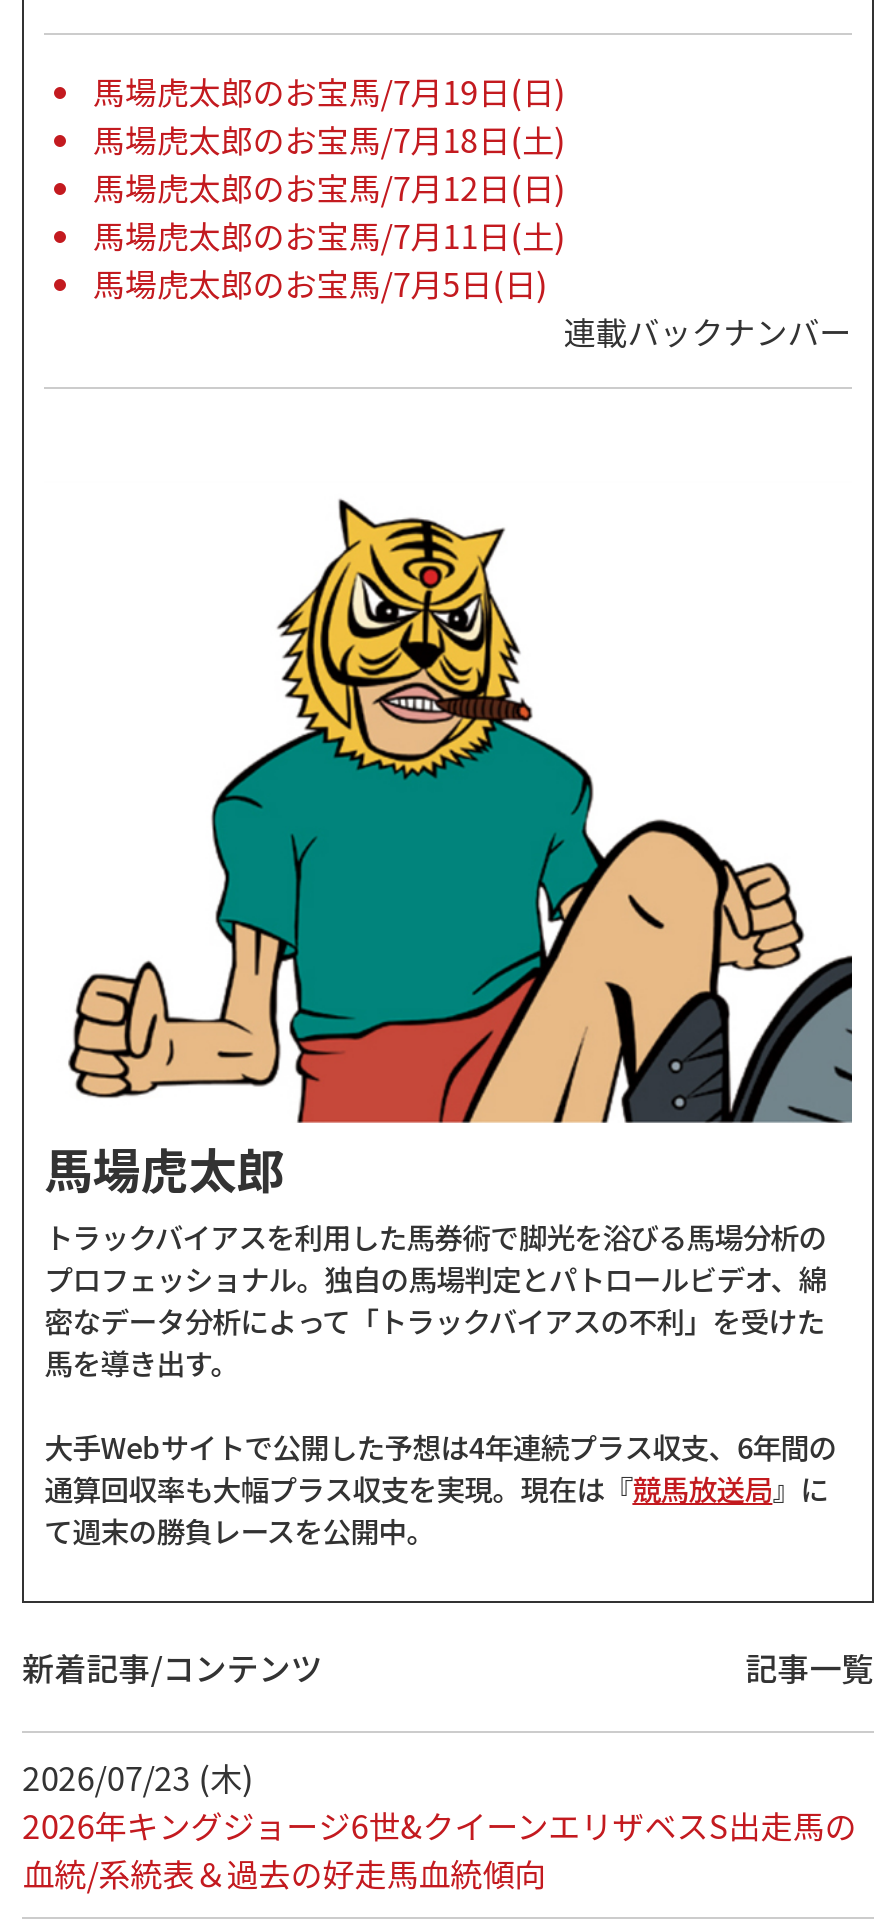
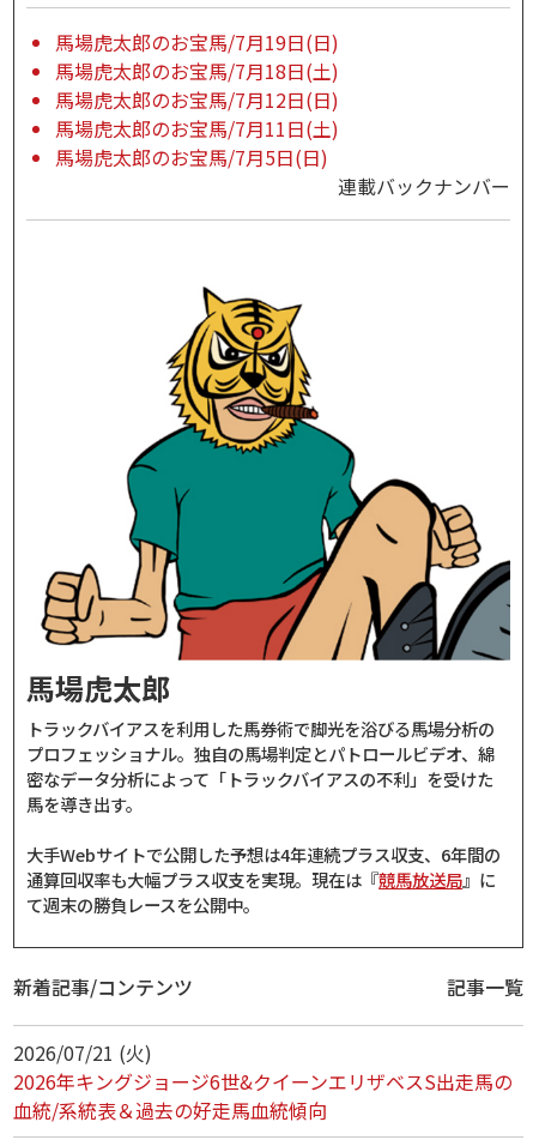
[22,1752,254,1800] 2026/07/23 (木) -> [13,1038,152,1066] 2026/07/21 (火)

